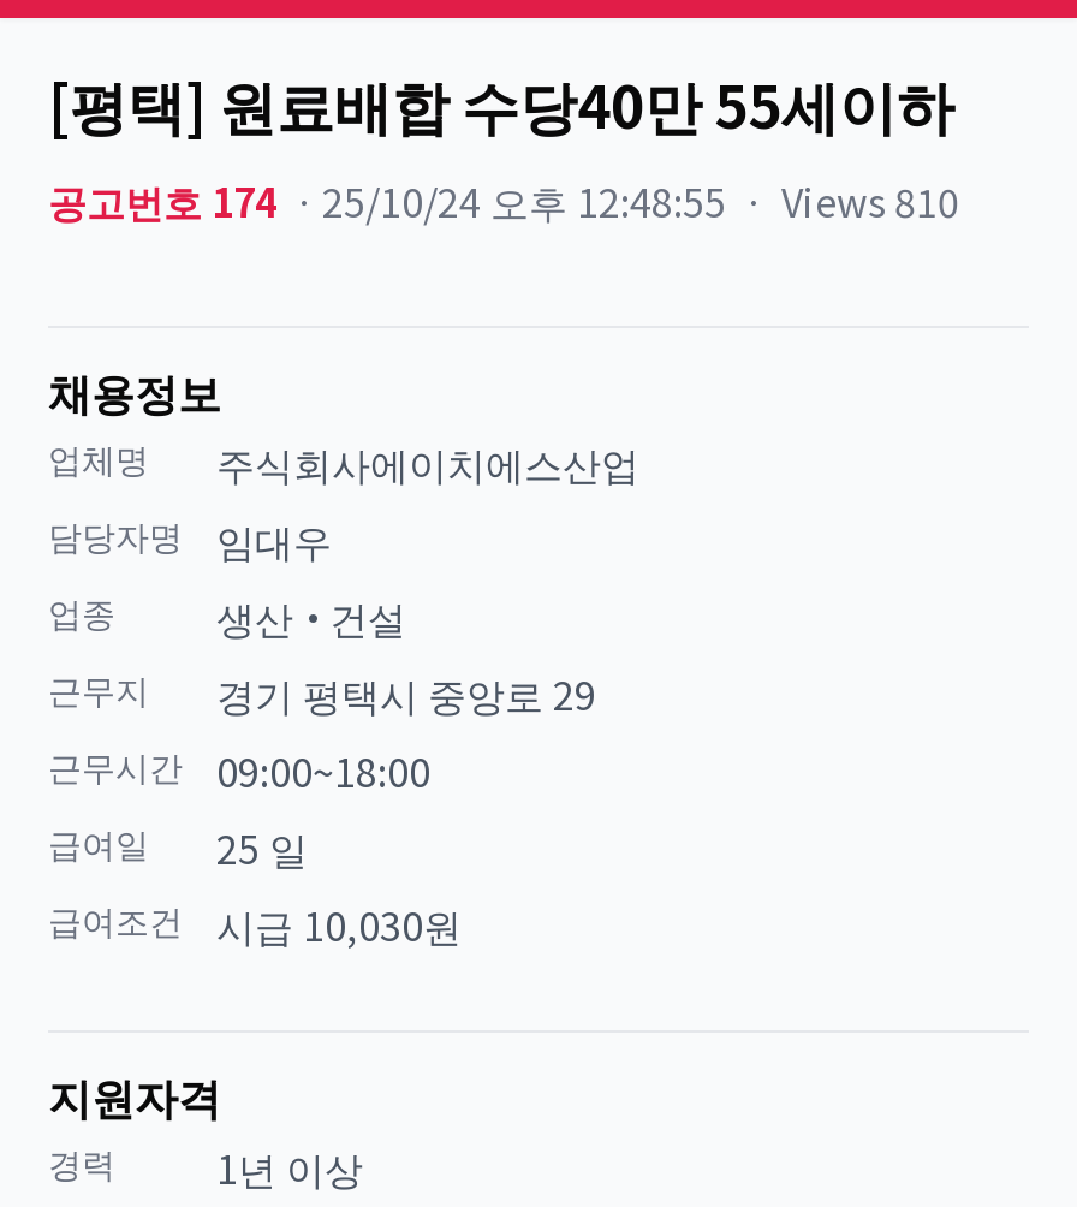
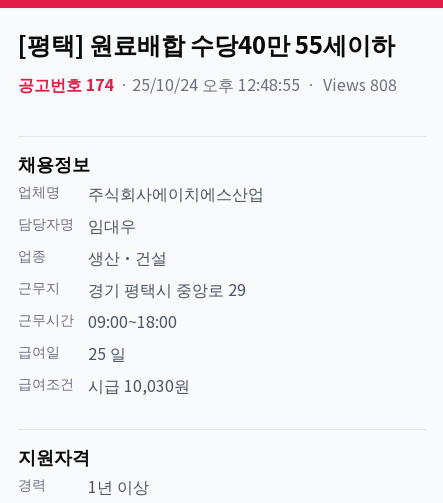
[48,172,959,230] 공고번호 174 ㆍ 25/10/24 오후 12:48:55 ㆍ Views 810 -> [18,72,397,96] 공고번호 174 ㆍ 25/10/24 오후 12:48:55 ㆍ Views 808

